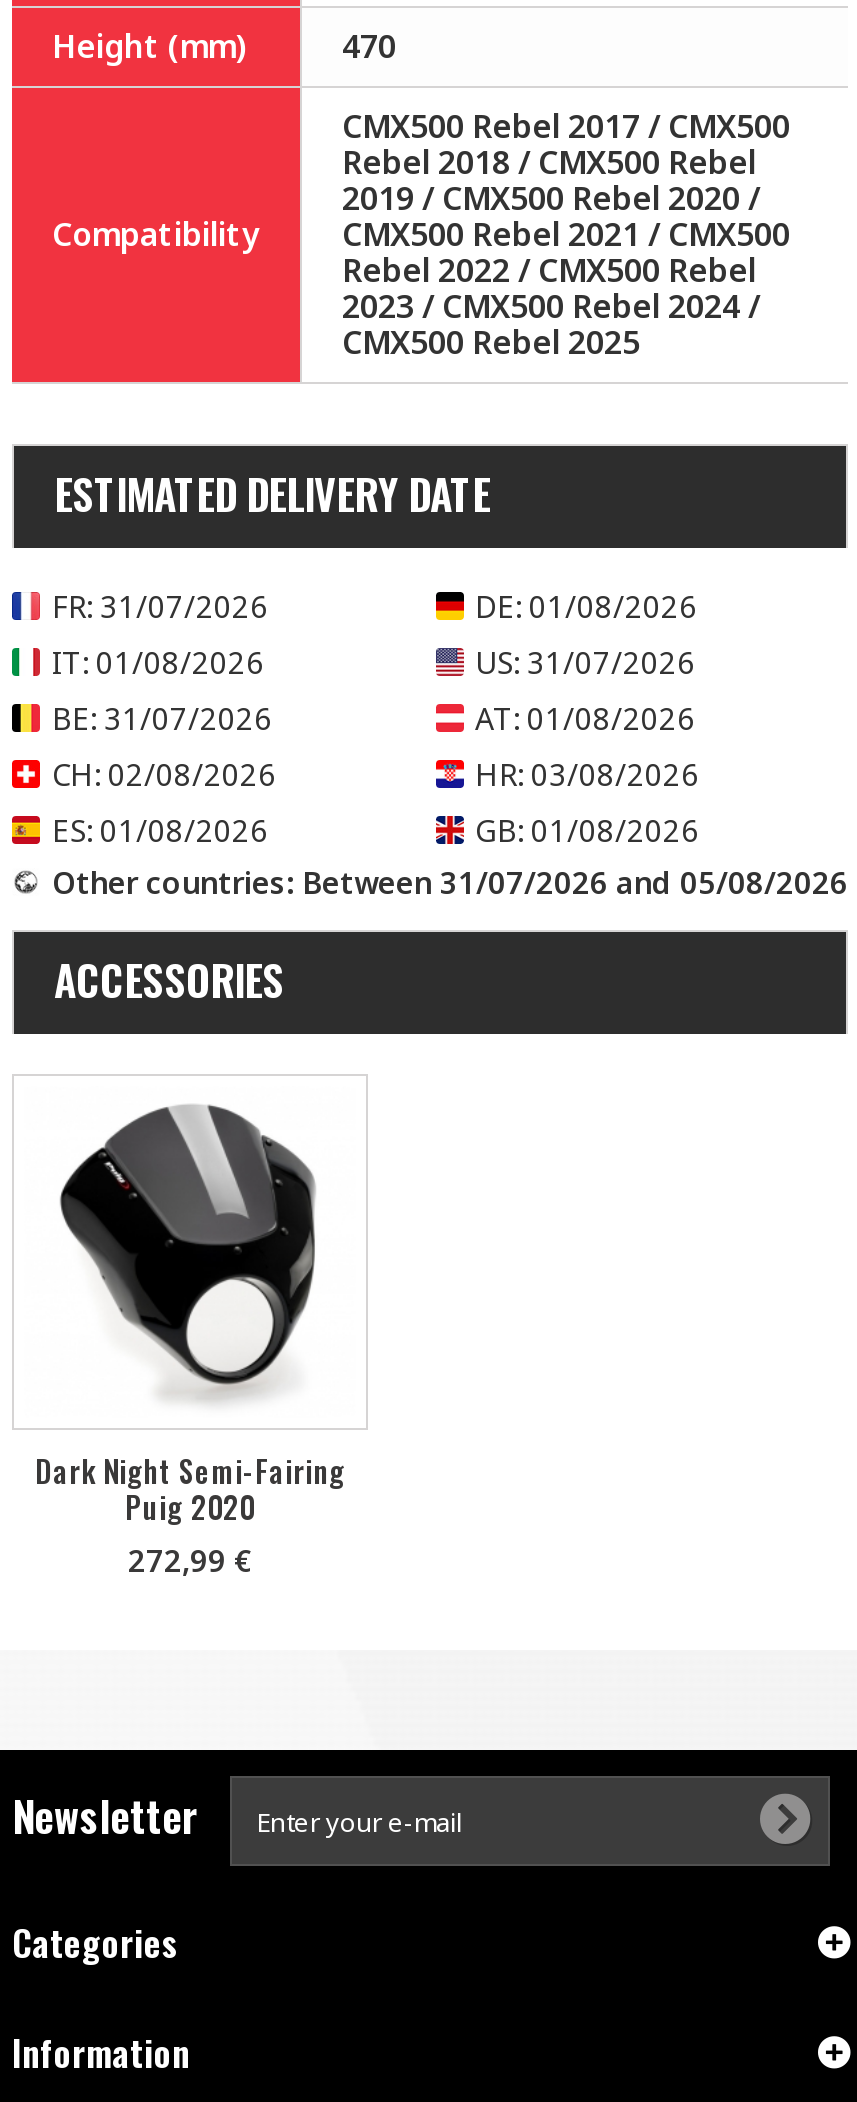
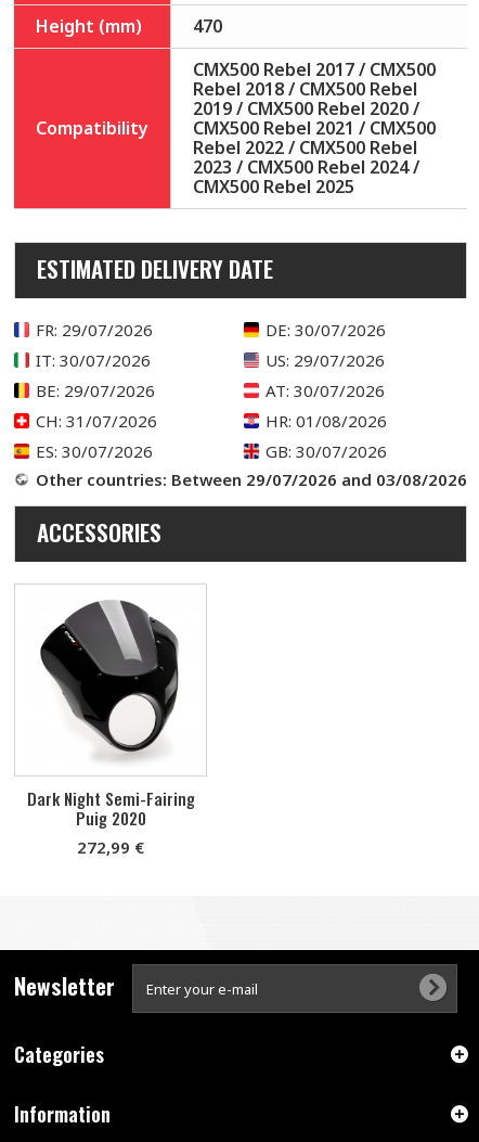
[52,587,268,627] FR: 31/07/2026 -> [36,319,153,341] FR: 29/07/2026
[475,587,697,627] DE: 01/08/2026 -> [265,319,385,341] DE: 30/07/2026
[52,643,264,683] IT: 01/08/2026 -> [36,350,151,371] IT: 30/07/2026
[475,643,695,683] US: 31/07/2026 -> [265,350,384,371] US: 29/07/2026
[52,699,272,739] BE: 31/07/2026 -> [36,380,155,402] BE: 29/07/2026
[475,699,695,739] AT: 01/08/2026 -> [265,380,384,402] AT: 30/07/2026
[52,755,276,795] CH: 02/08/2026 -> [36,410,157,432] CH: 31/07/2026
[475,755,699,795] HR: 03/08/2026 -> [265,410,386,432] HR: 01/08/2026
[52,811,268,851] ES: 01/08/2026 -> [36,441,153,462] ES: 30/07/2026
[475,811,699,851] GB: 01/08/2026 -> [265,441,386,462] GB: 30/07/2026
[52,863,848,903] Other countries: Between 31/07/2026 and 05/08/2026 -> [36,469,467,491] Other countries: Between 29/07/2026 and 03/08/2026

